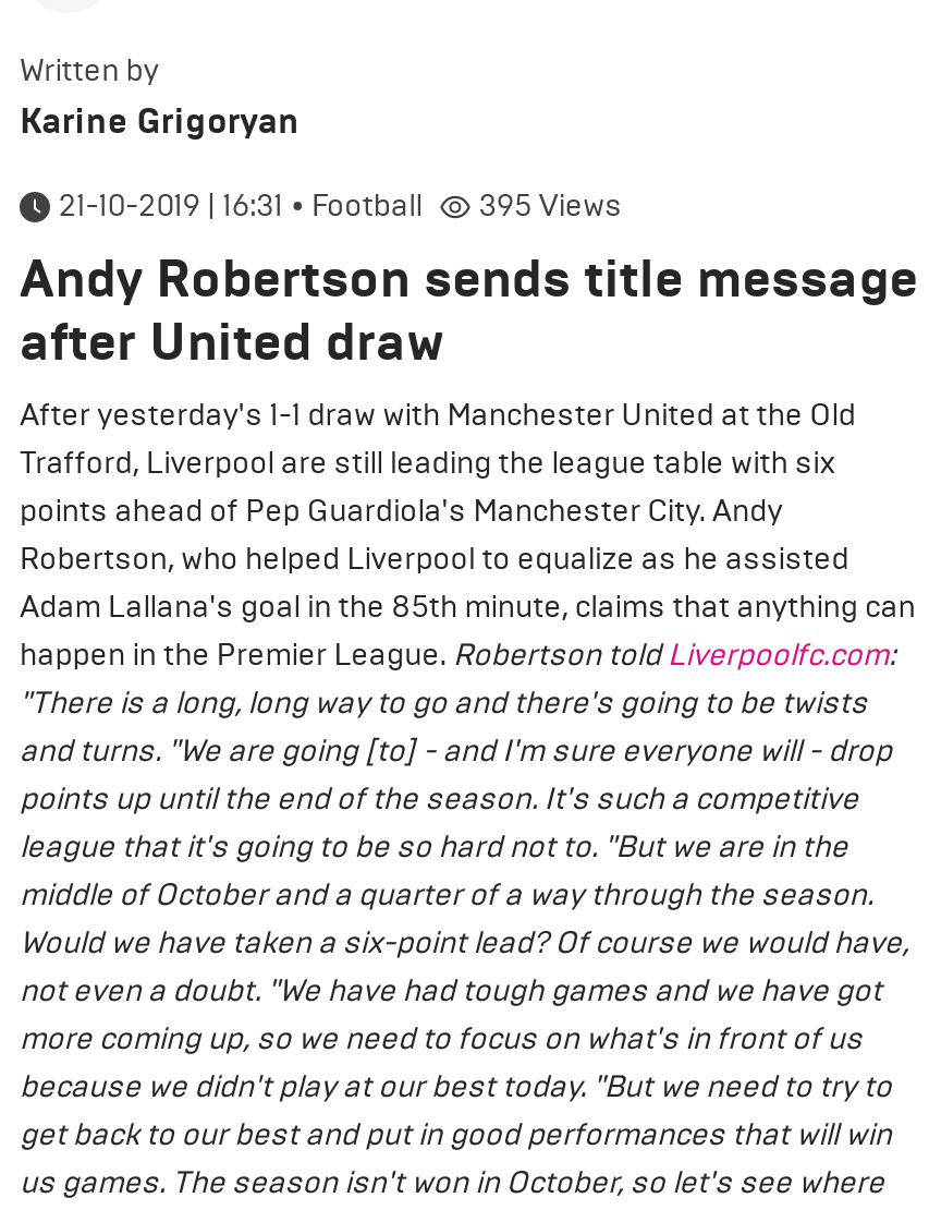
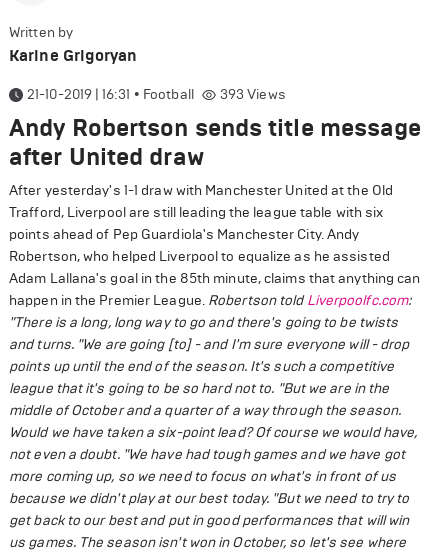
[479,187,623,225] 395 Views -> [220,86,286,103] 393 Views

